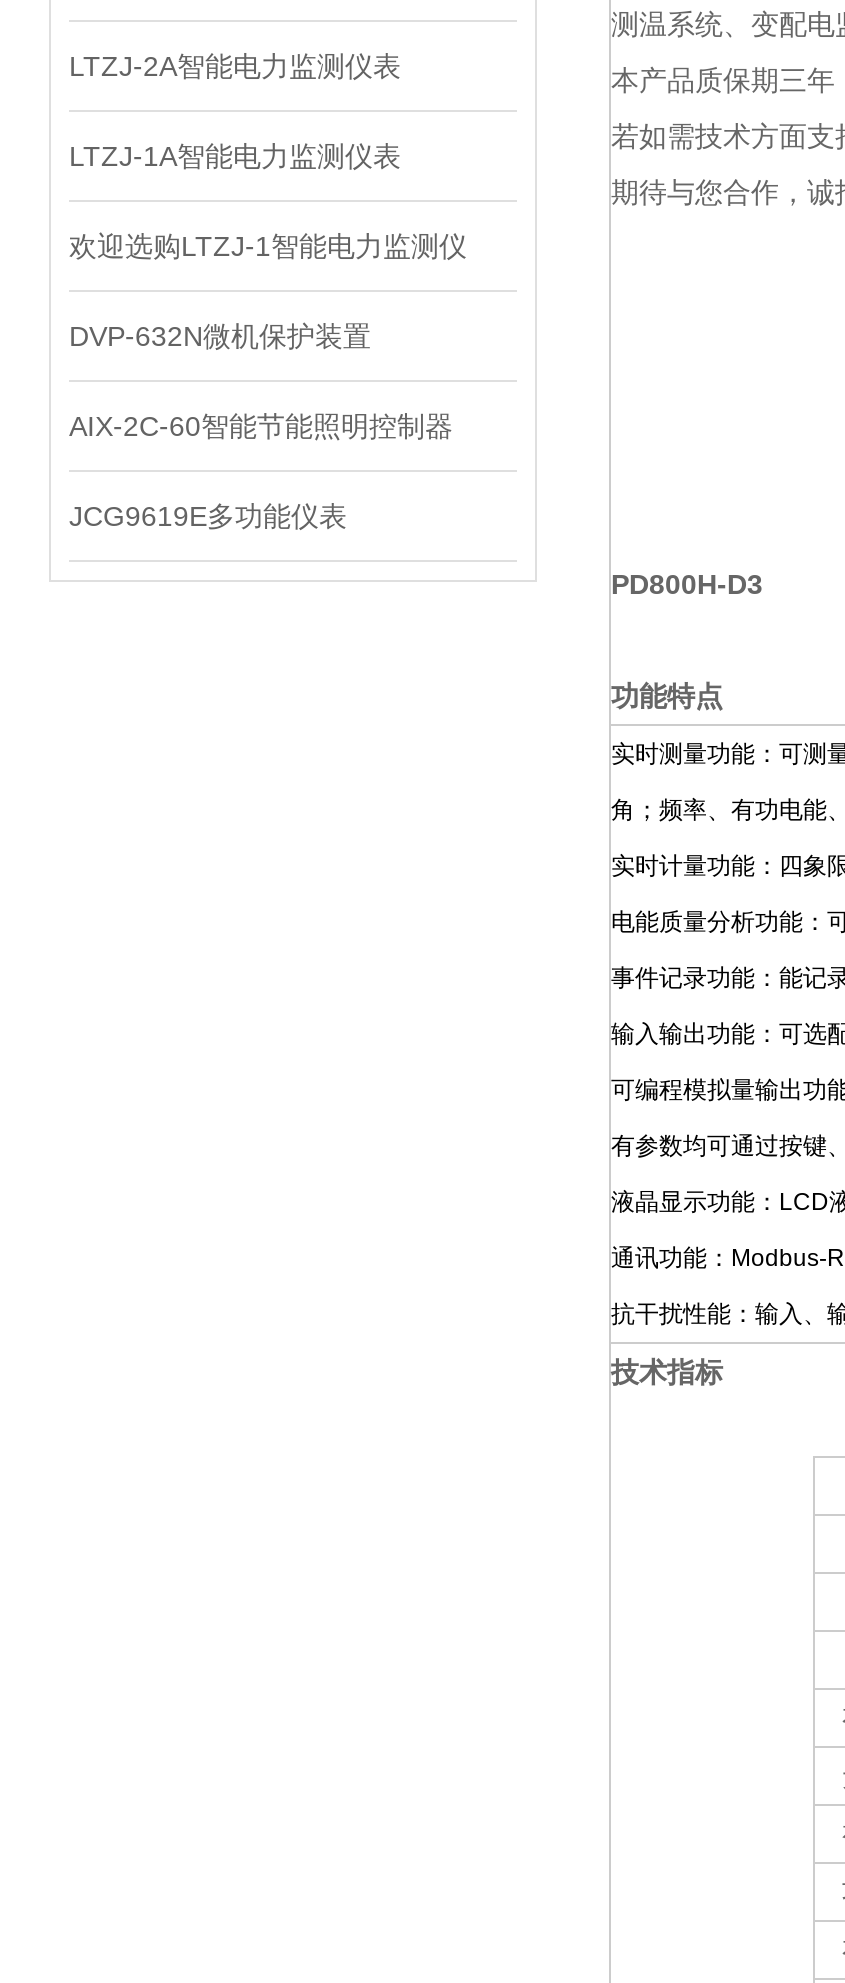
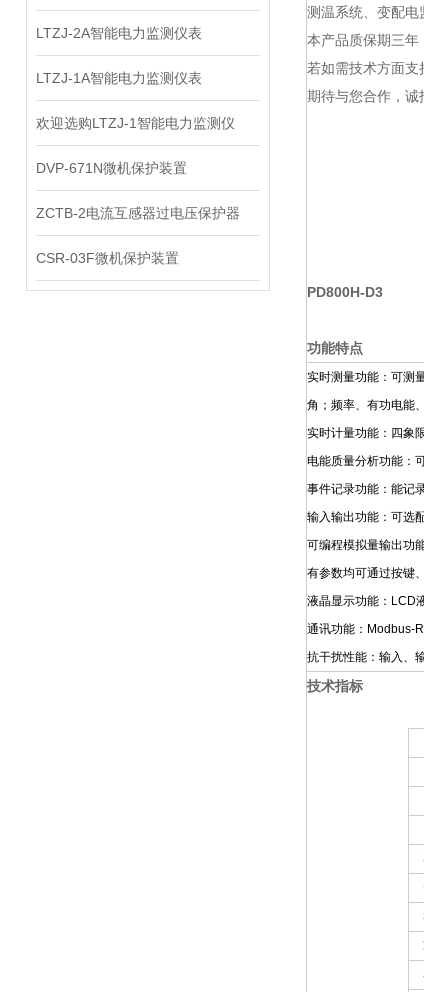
[69,320,371,352] DVP-632N微机保护装置 -> [36,160,187,176] DVP-671N微机保护装置
[69,410,453,442] AIX-2C-60智能节能照明控制器 -> [36,205,240,221] ZCTB-2电流互感器过电压保护器
[69,500,347,532] JCG9619E多功能仪表 -> [36,250,179,266] CSR-03F微机保护装置

